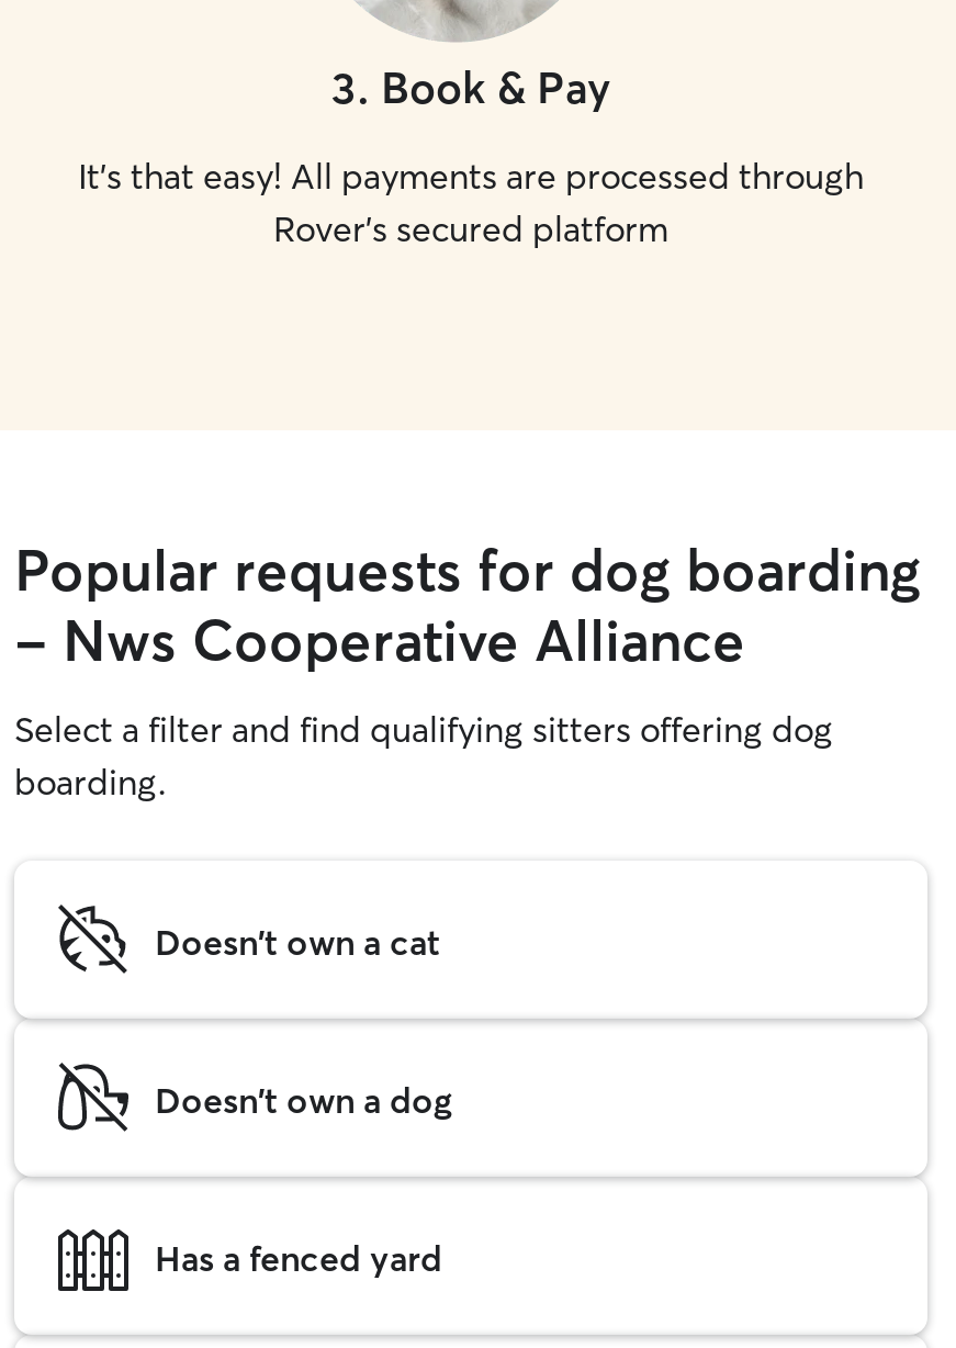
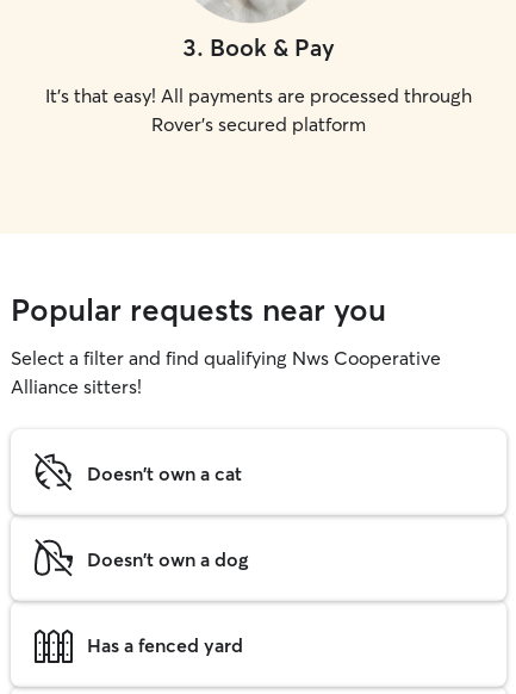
[14,536,921,804] Popular requests for dog boarding | - Nws Cooperative Alliance | Select a filter and find qualifying sitters offering dog | boarding. -> [11,291,441,398] Popular requests near you | Select a filter and find qualifying Nws Cooperative | Alliance sitters!

